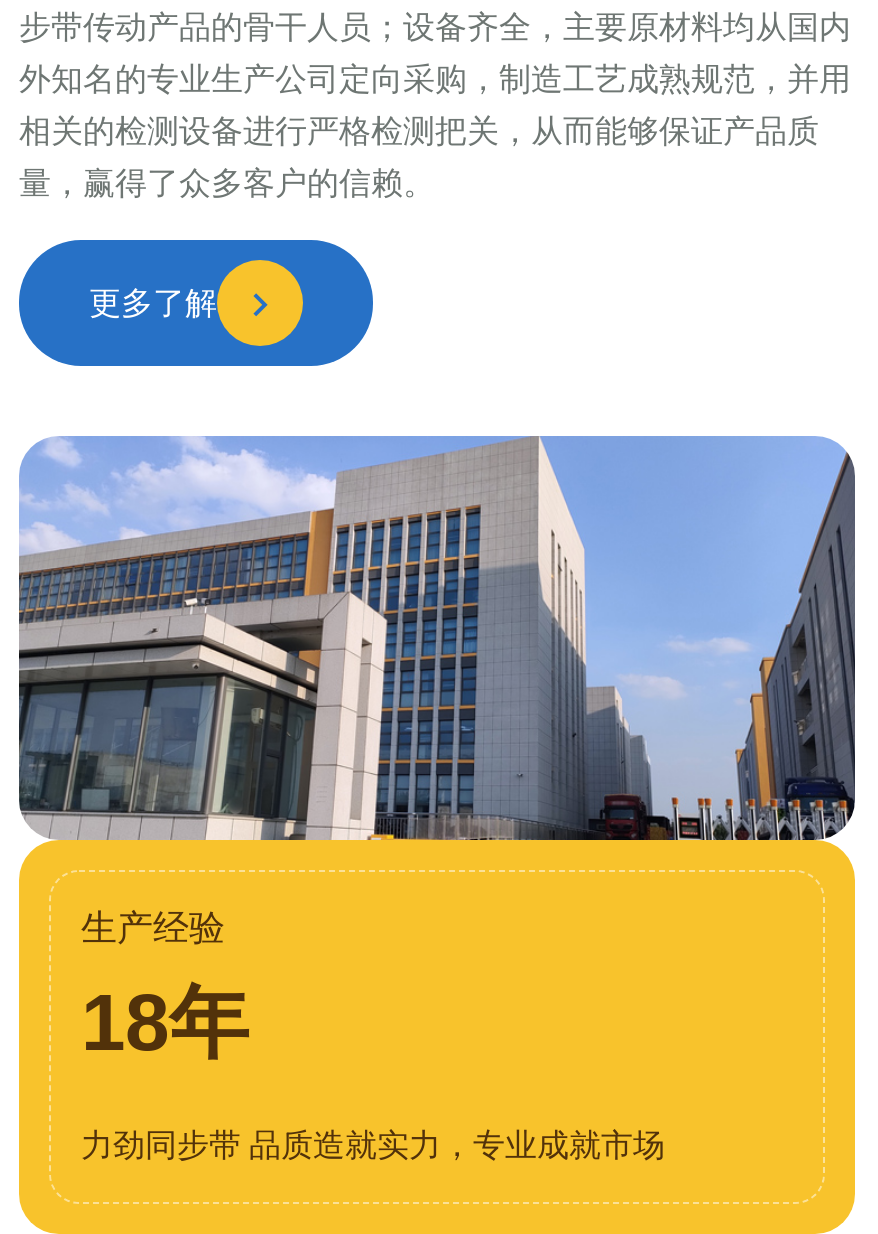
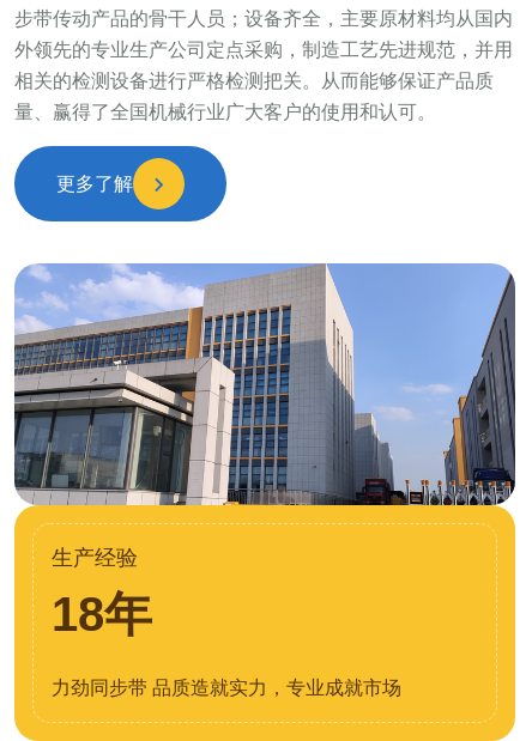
[19,62,851,96] 外知名的专业生产公司定向采购，制造工艺成熟规范，并用 -> [14,40,513,60] 外领先的专业生产公司定点采购，制造工艺先进规范，并用
[19,114,819,148] 相关的检测设备进行严格检测把关，从而能够保证产品质 -> [14,71,494,91] 相关的检测设备进行严格检测把关。从而能够保证产品质
[19,166,435,200] 量，赢得了众多客户的信赖。 -> [14,102,436,122] 量、赢得了全国机械行业广大客户的使用和认可。

